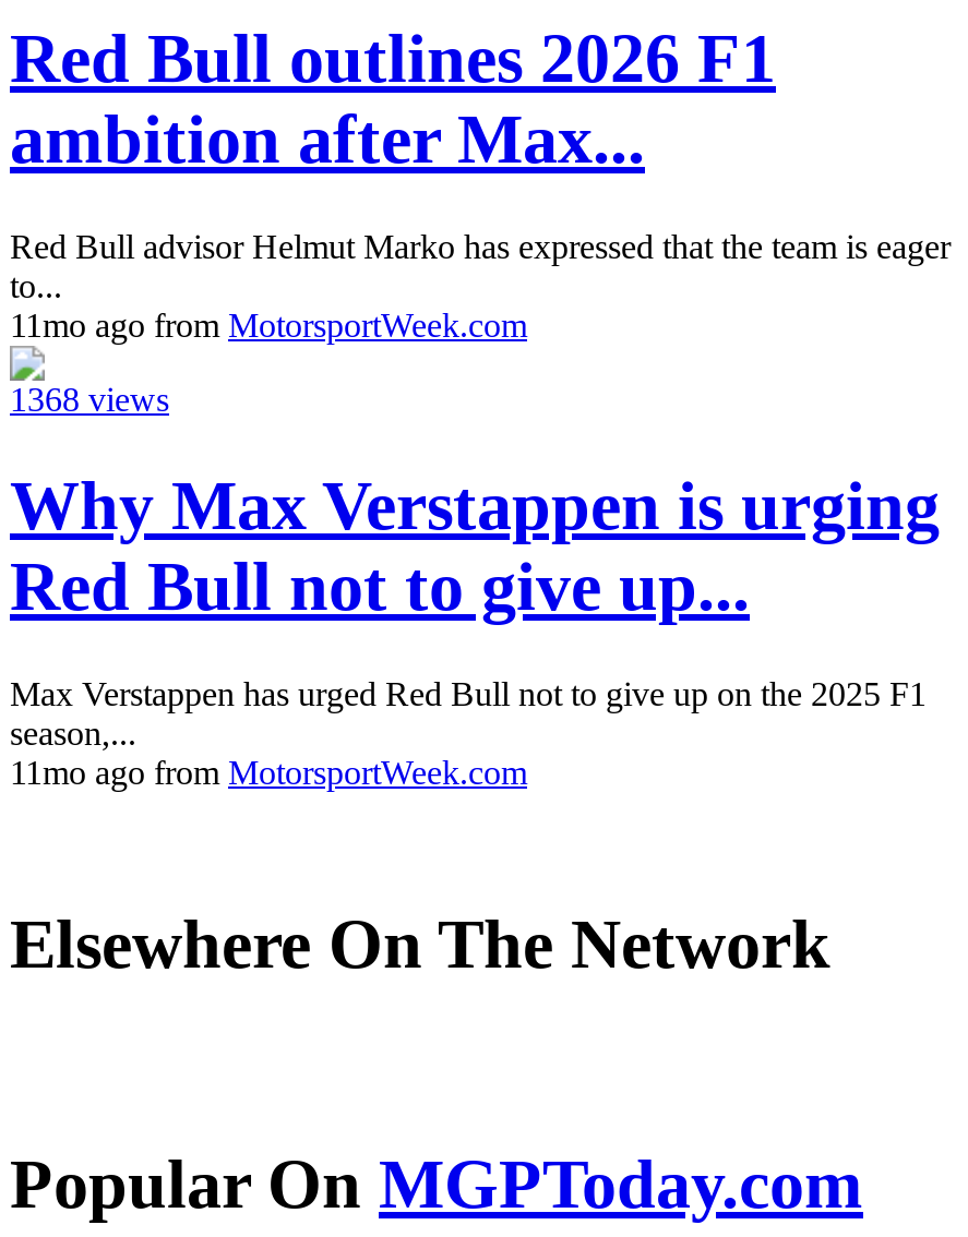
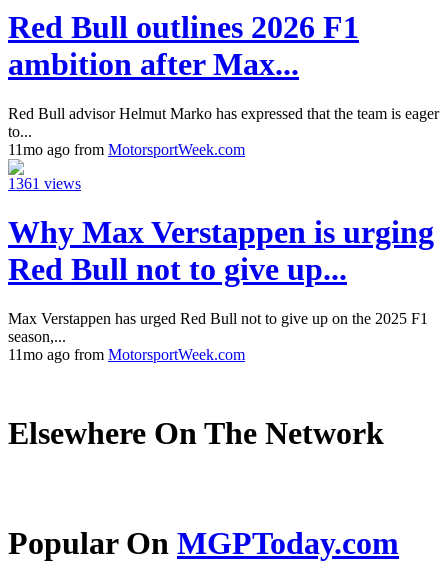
[10,380,169,417] 1368 views -> [8,175,81,192] 1361 views

